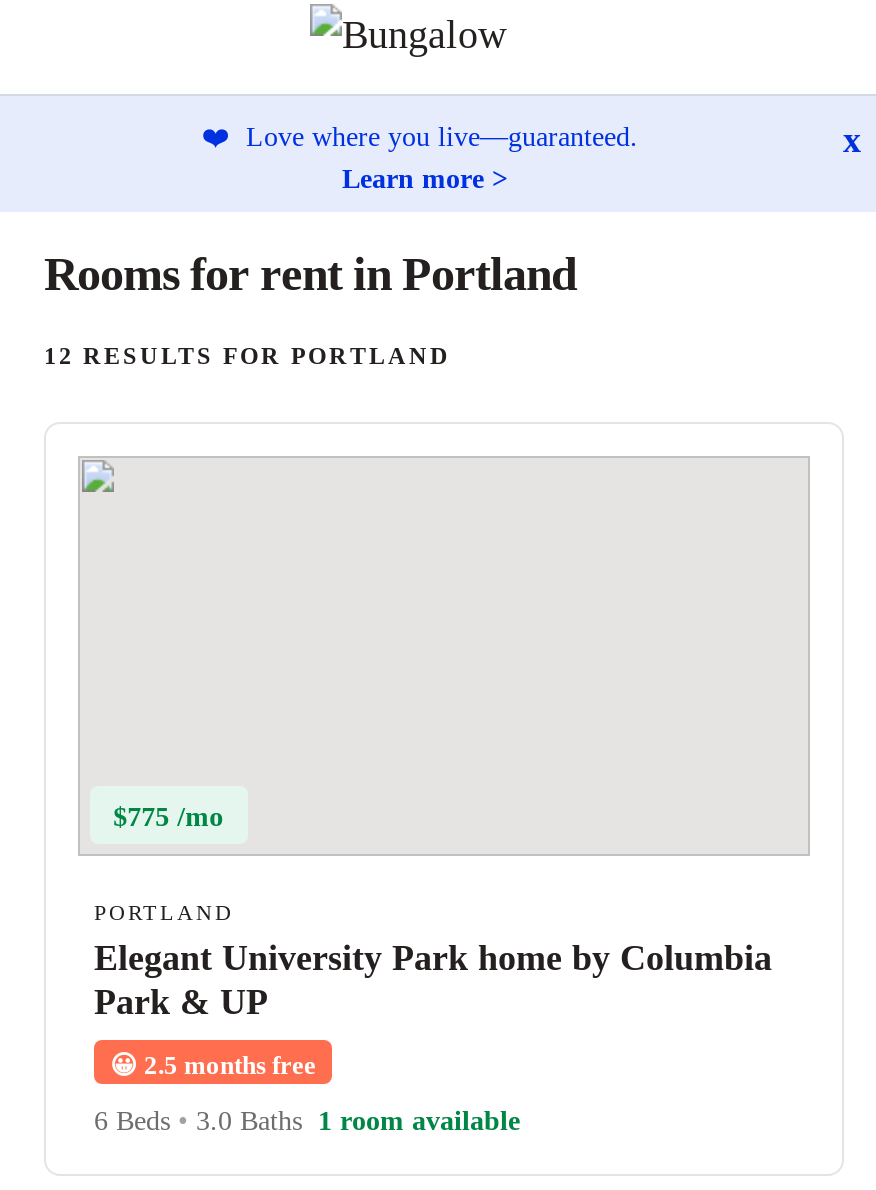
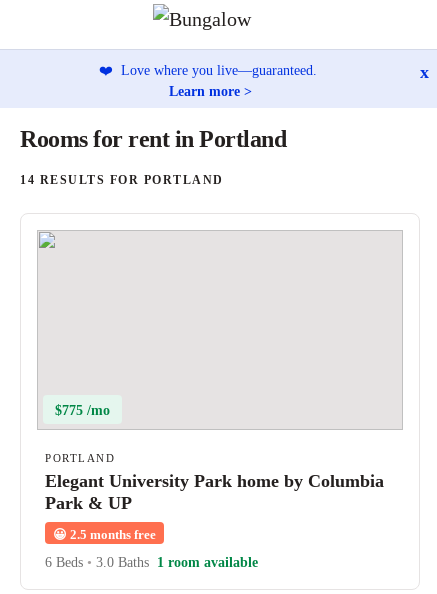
[44,342,451,370] 12 RESULTS FOR PORTLAND -> [20,173,223,187] 14 RESULTS FOR PORTLAND

